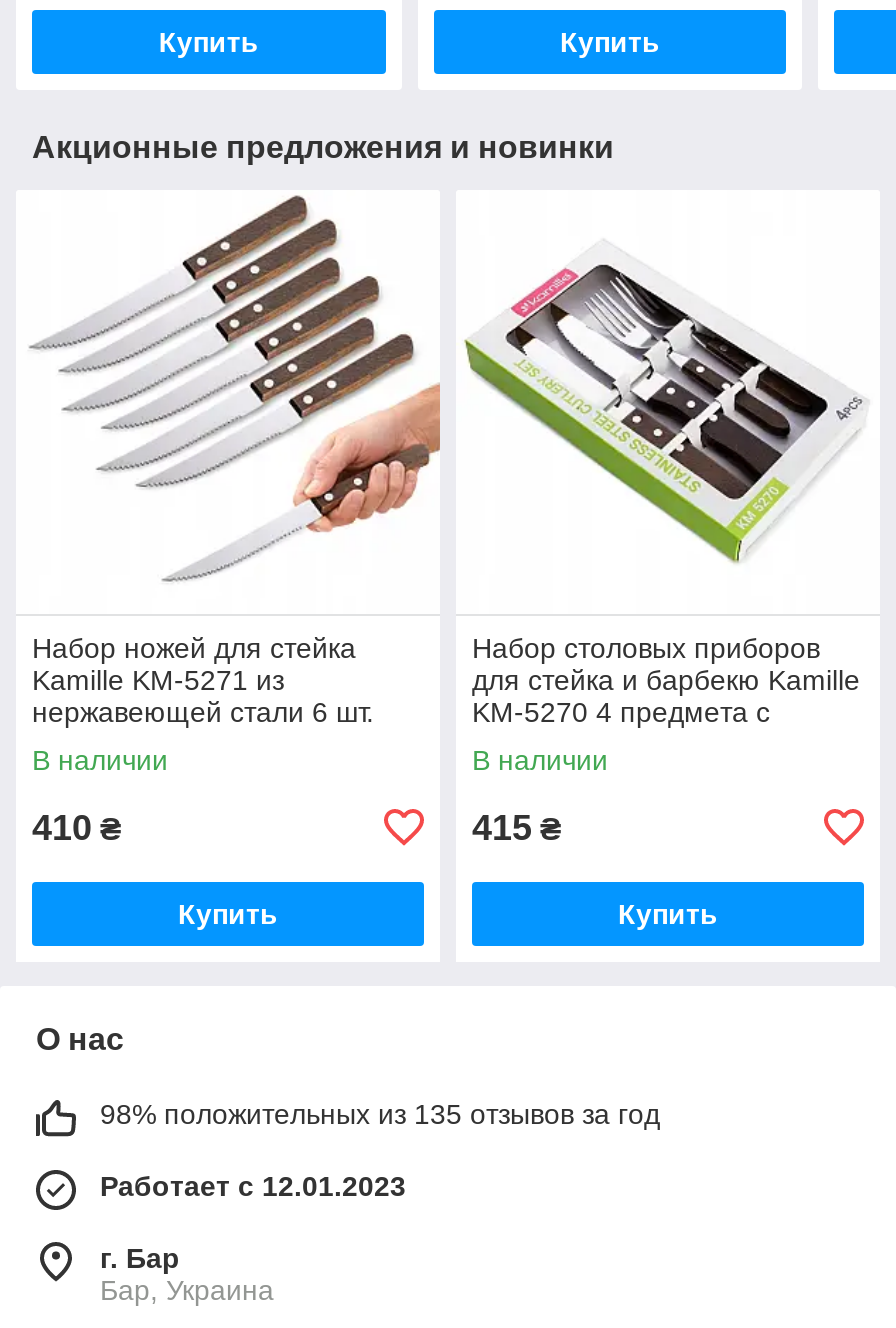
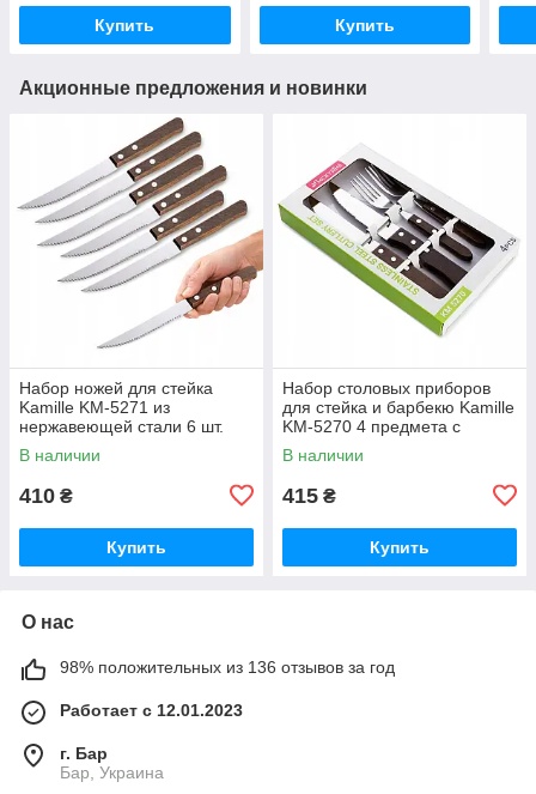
[100,1098,660,1130] 98% положительных из 135 отзывов за год -> [60,657,395,676] 98% положительных из 136 отзывов за год

